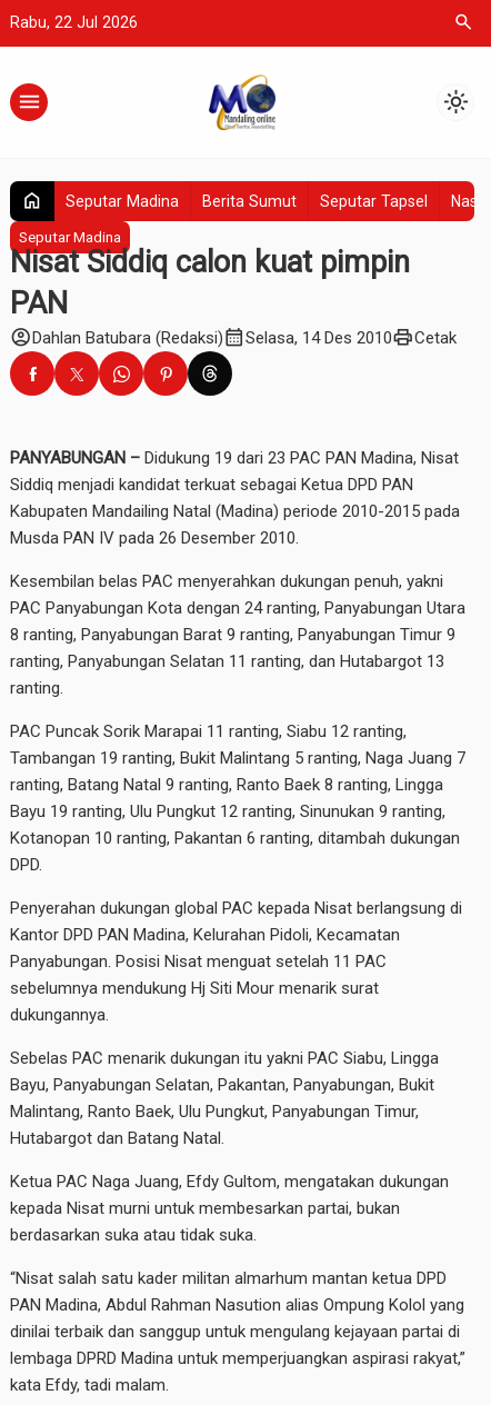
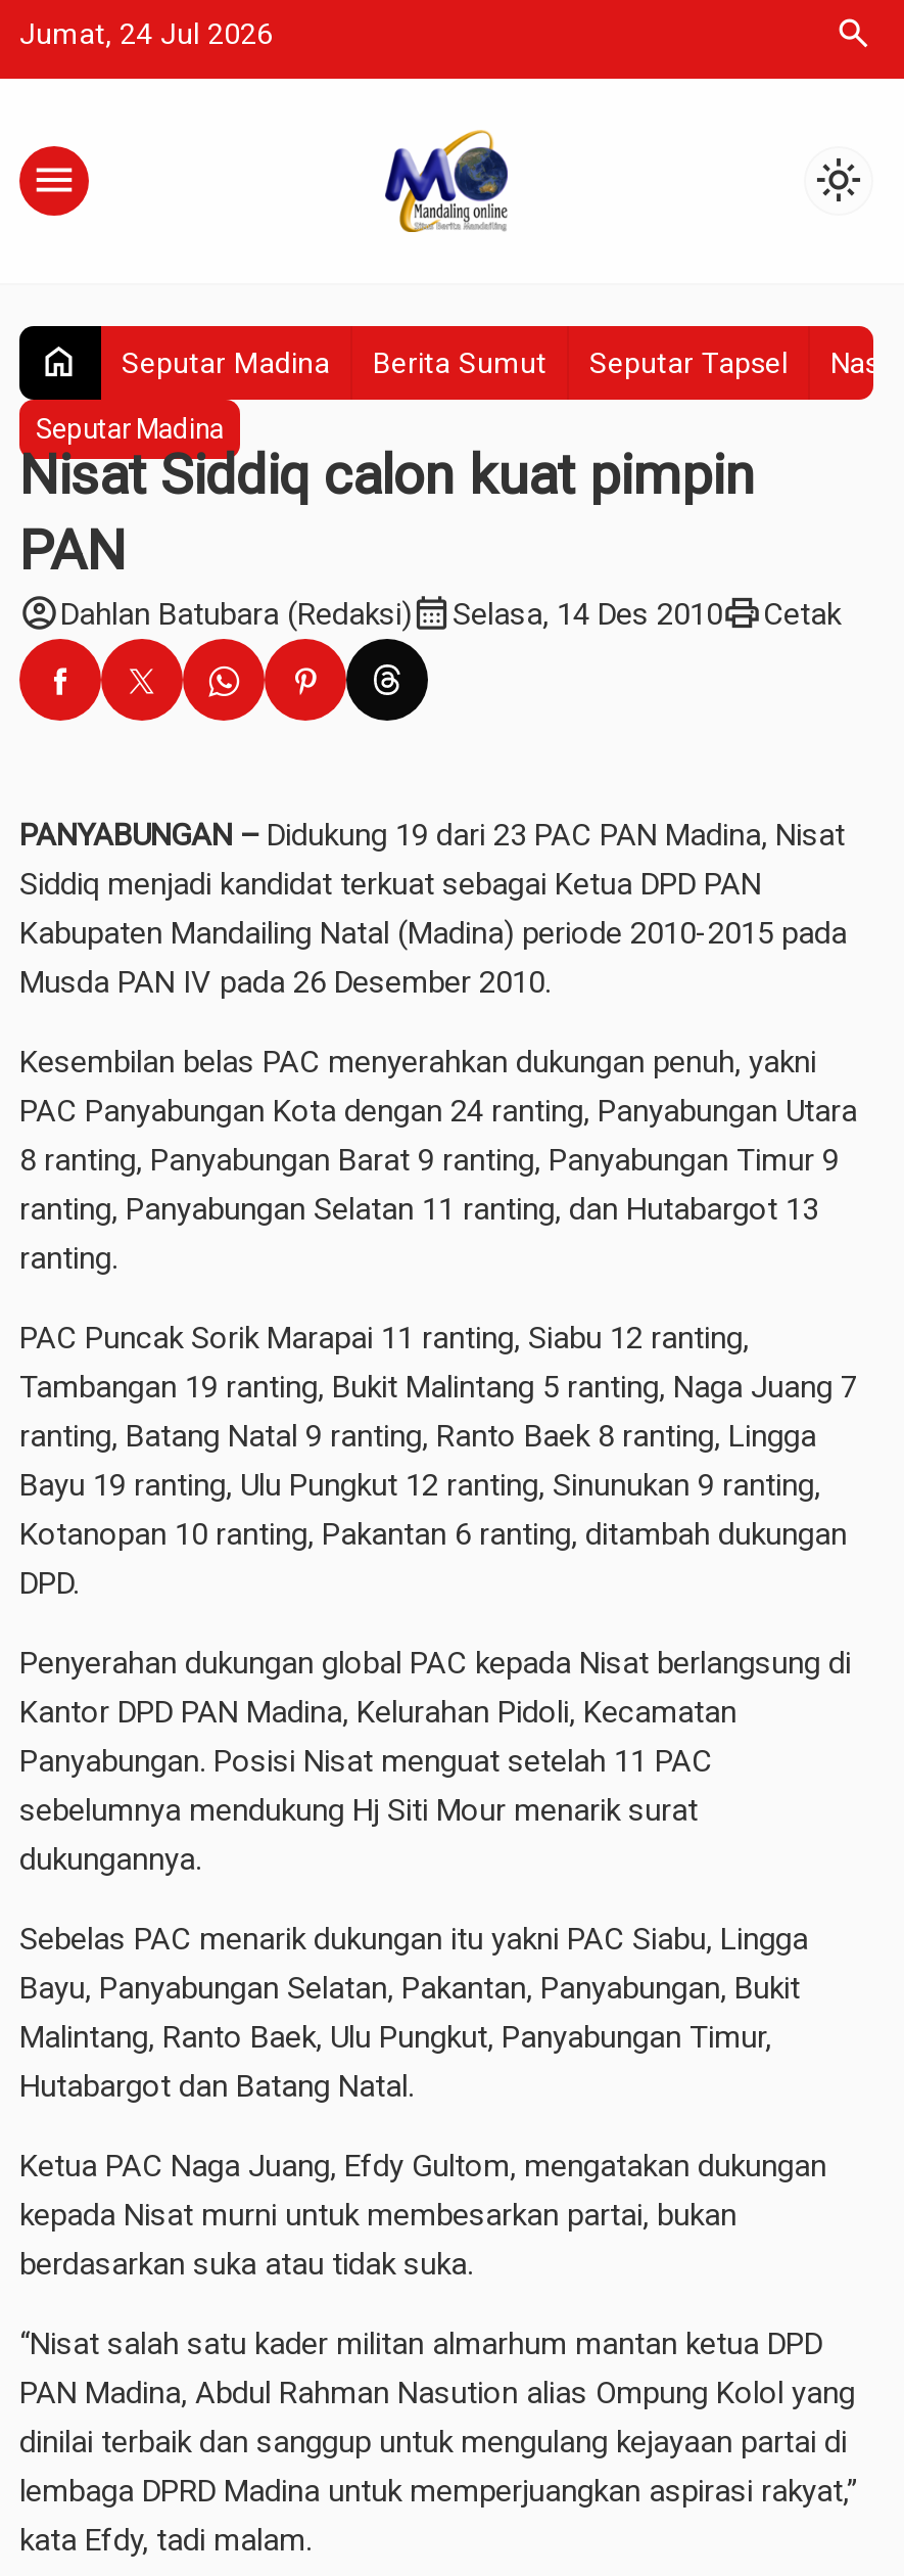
[10,13,138,31] Rabu, 22 Jul 2026 -> [19,17,273,50] Jumat, 24 Jul 2026

